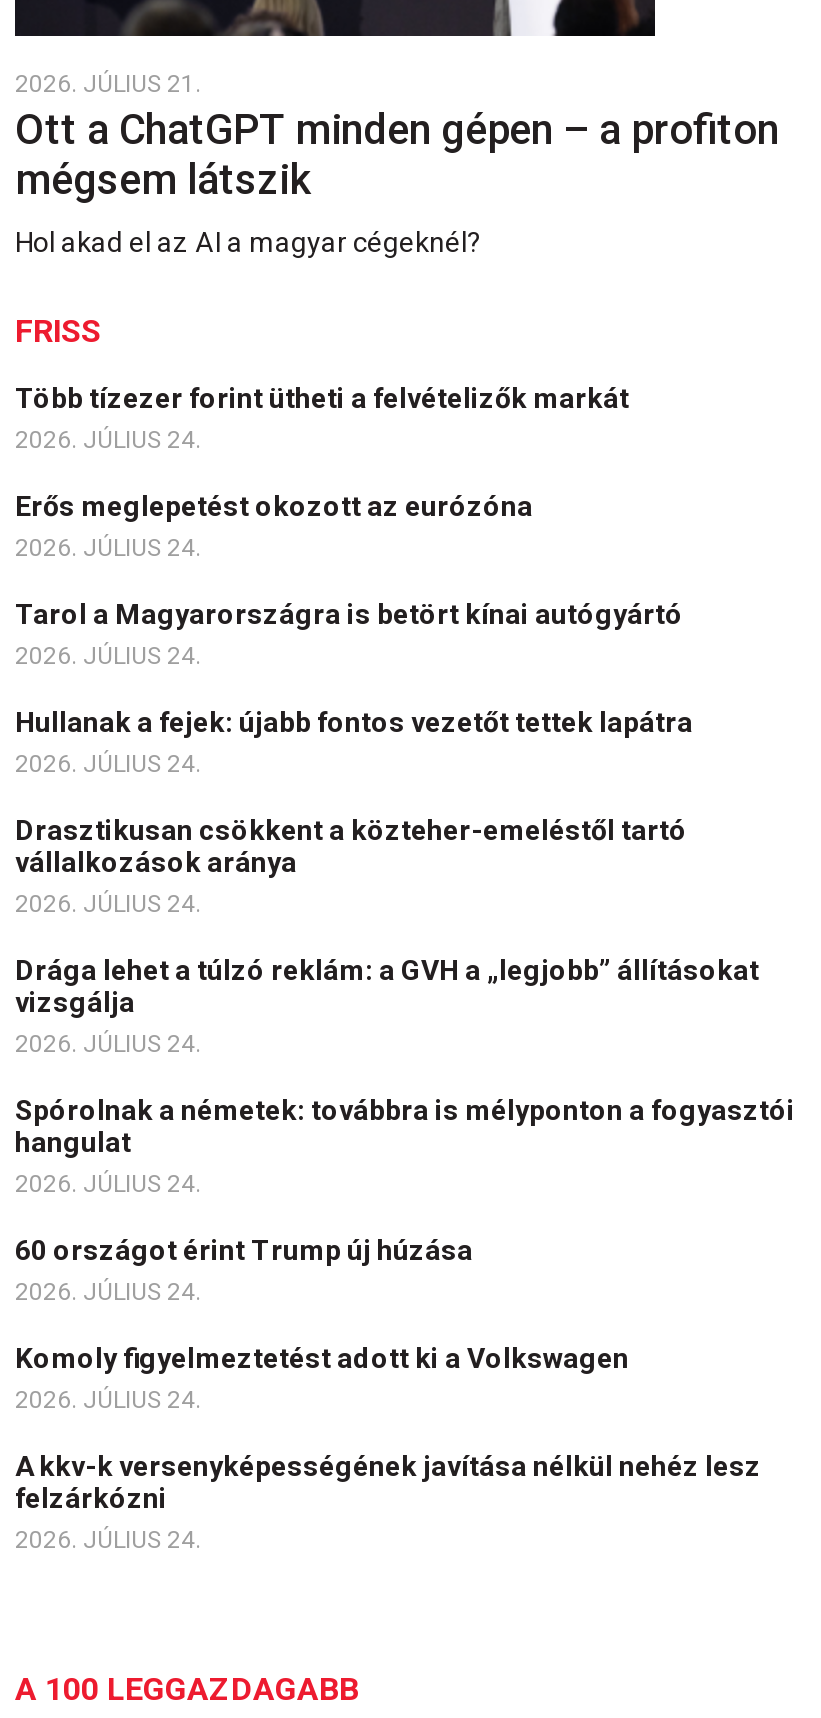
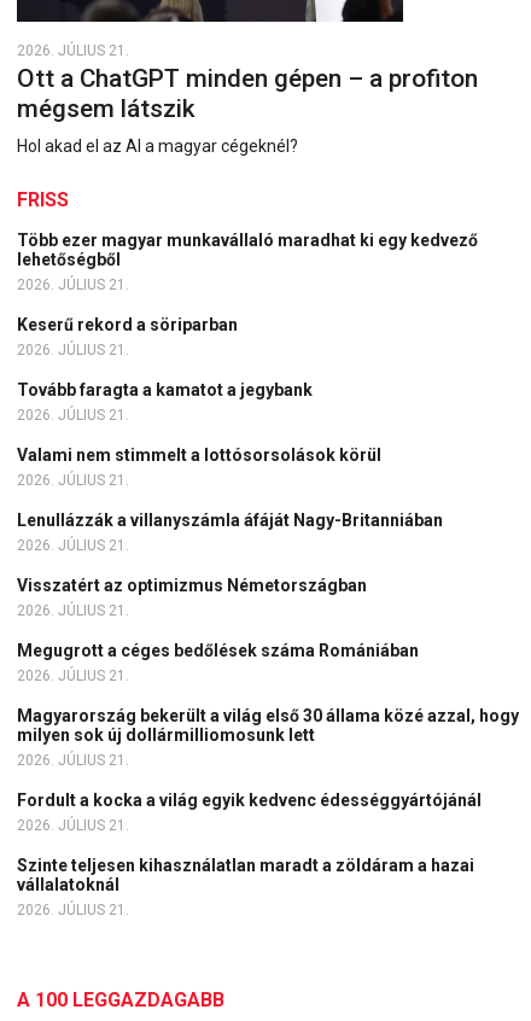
[15,382,641,454] Több tízezer forint ütheti a felvételizők markát | 2026. JÚLIUS 24. -> [17,231,478,293] Több ezer magyar munkavállaló maradhat ki egy kedvező | lehetőségből | 2026. JÚLIUS 21.
[15,490,539,562] Erős meglepetést okozott az eurózóna | 2026. JÚLIUS 24. -> [17,315,241,358] Keserű rekord a söriparban | 2026. JÚLIUS 21.
[15,598,689,670] Tarol a Magyarországra is betört kínai autógyártó | 2026. JÚLIUS 24. -> [17,380,316,424] Tovább faragta a kamatot a jegybank | 2026. JÚLIUS 21.
[15,706,699,778] Hullanak a fejek: újabb fontos vezetőt tettek lapátra | 2026. JÚLIUS 24. -> [17,445,389,489] Valami nem stimmelt a lottósorsolások körül | 2026. JÚLIUS 21.
[15,814,687,918] Drasztikusan csökkent a közteher-emeléstől tartó | vállalkozások aránya | 2026. JÚLIUS 24. -> [17,510,447,554] Lenullázzák a villanyszámla áfáját Nagy-Britanniában | 2026. JÚLIUS 21.
[15,954,759,1058] Drága lehet a túlzó reklám: a GVH a „legjobb” állításokat | vizsgálja | 2026. JÚLIUS 24. -> [17,576,370,619] Visszatért az optimizmus Németországban | 2026. JÚLIUS 21.
[15,1094,795,1198] Spórolnak a németek: továbbra is mélyponton a fogyasztói | hangulat | 2026. JÚLIUS 24. -> [17,641,422,684] Megugrott a céges bedőlések száma Romániában | 2026. JÚLIUS 21.
[15,1234,479,1306] 60 országot érint Trump új húzása | 2026. JÚLIUS 24. -> [17,706,519,769] Magyarország bekerült a világ első 30 állama közé azzal, hogy | milyen sok új dollármilliomosunk lett | 2026. JÚLIUS 21.
[15,1342,635,1414] Komoly figyelmeztetést adott ki a Volkswagen | 2026. JÚLIUS 24. -> [17,790,489,834] Fordult a kocka a világ egyik kedvenc édességgyártójánál | 2026. JÚLIUS 21.
[15,1450,761,1554] A kkv-k versenyképességének javítása nélkül nehéz lesz | felzárkózni | 2026. JÚLIUS 24. -> [17,856,474,918] Szinte teljesen kihasználatlan maradt a zöldáram a hazai | vállalatoknál | 2026. JÚLIUS 21.

